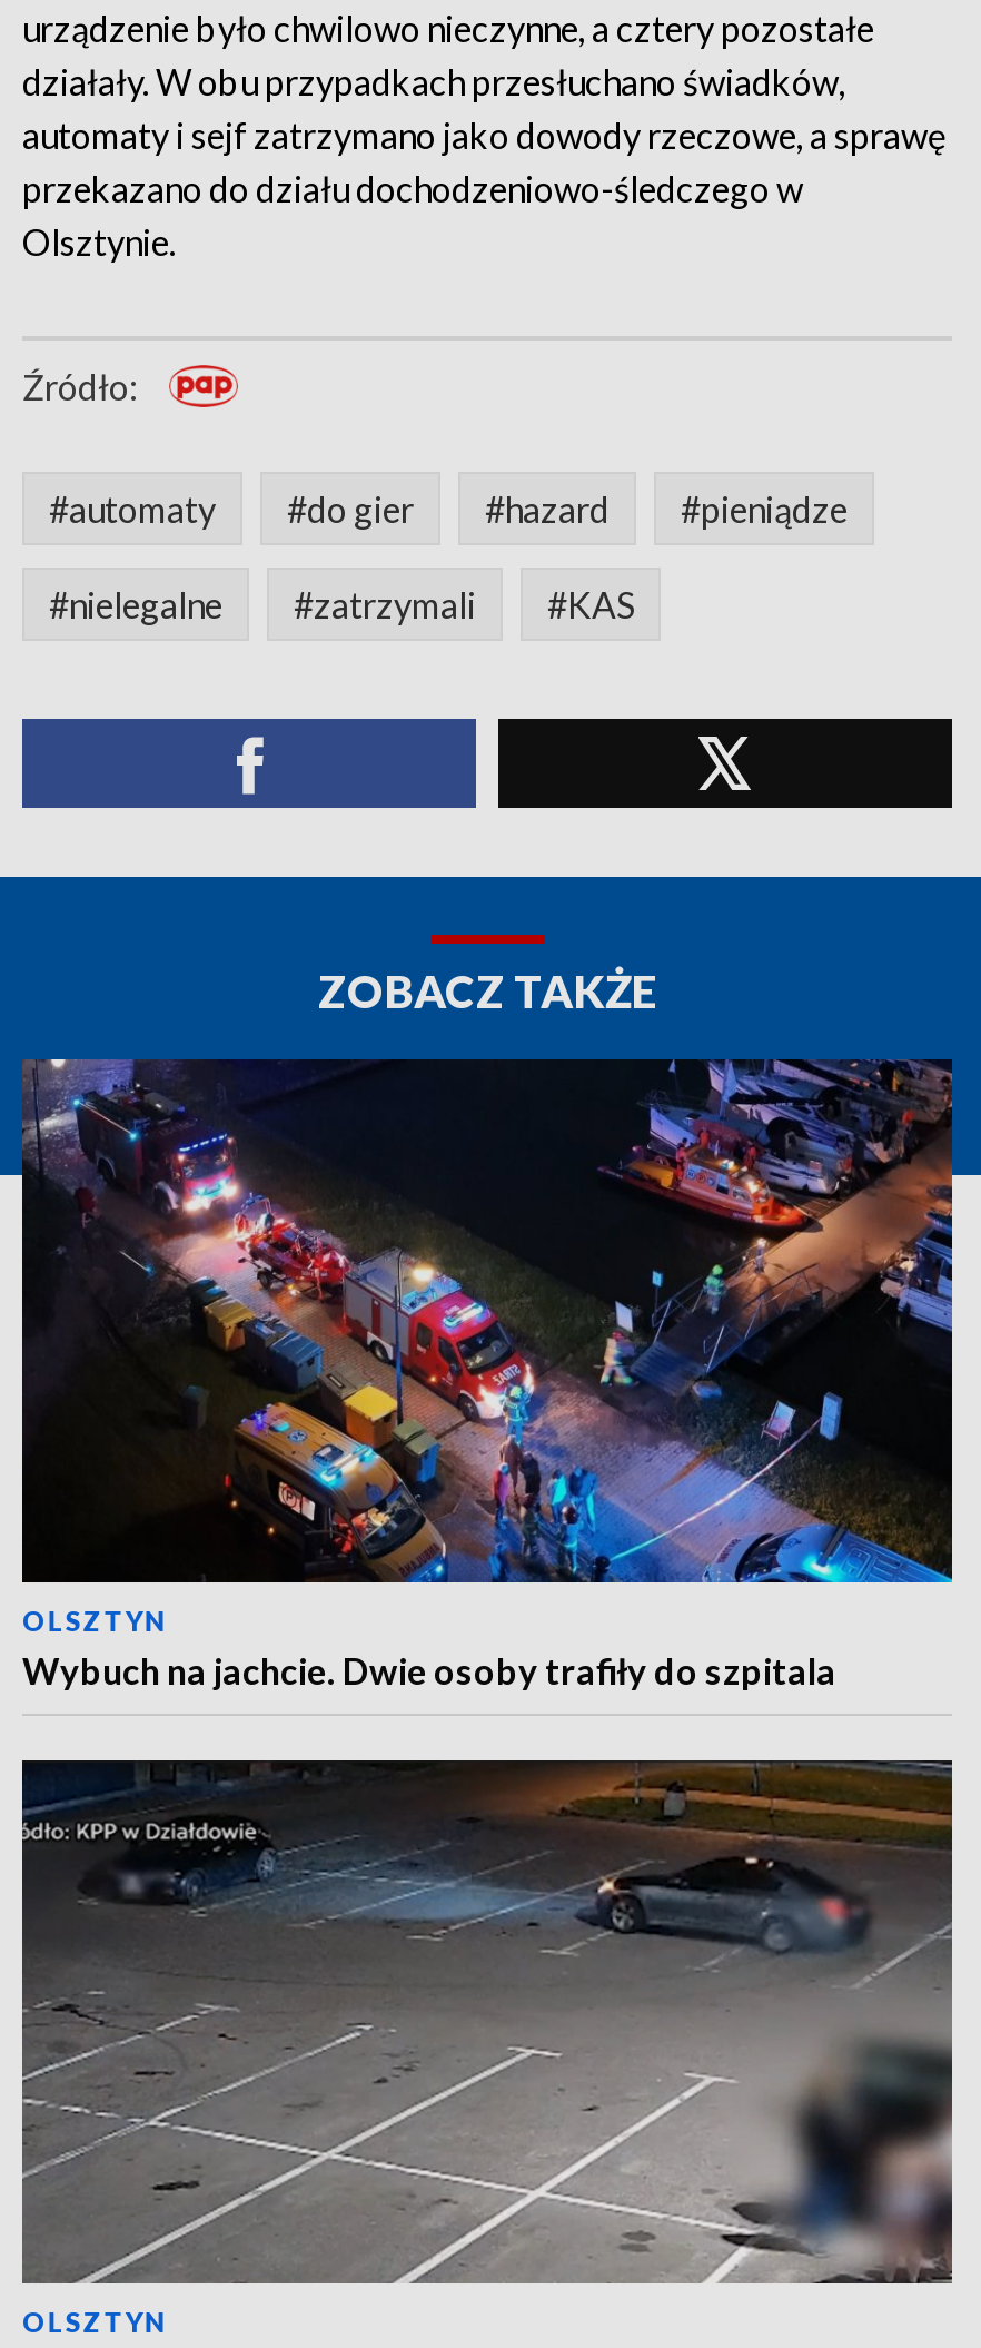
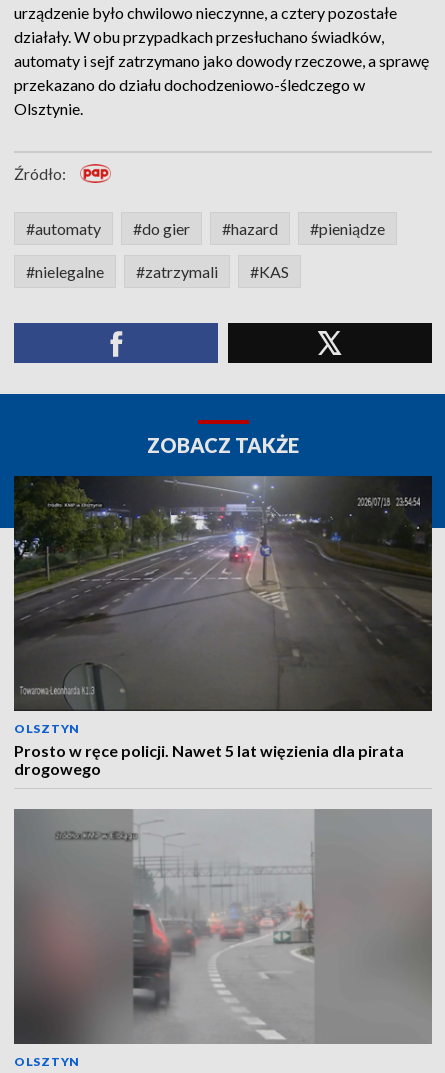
[22,1057,954,1691] [image] | Wybuch na jachcie. Dwie osoby trafiły do szpitala -> [13,475,433,778] [image] | Prosto w ręce policji. Nawet 5 lat więzienia dla pirata | drogowego
[22,1758,952,2283] [image] -> [14,809,432,1044] [image]

